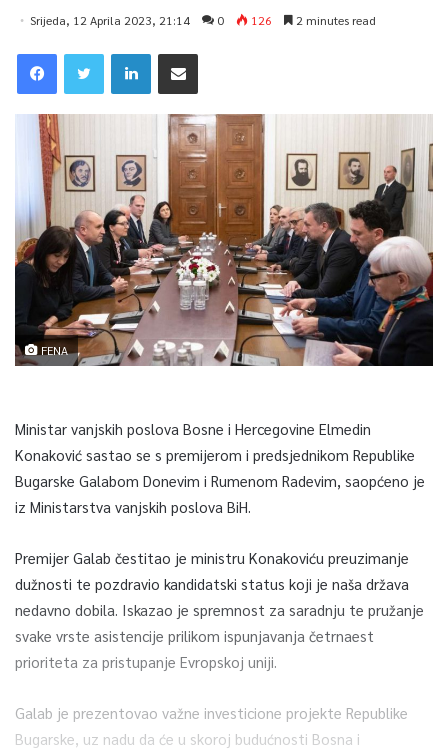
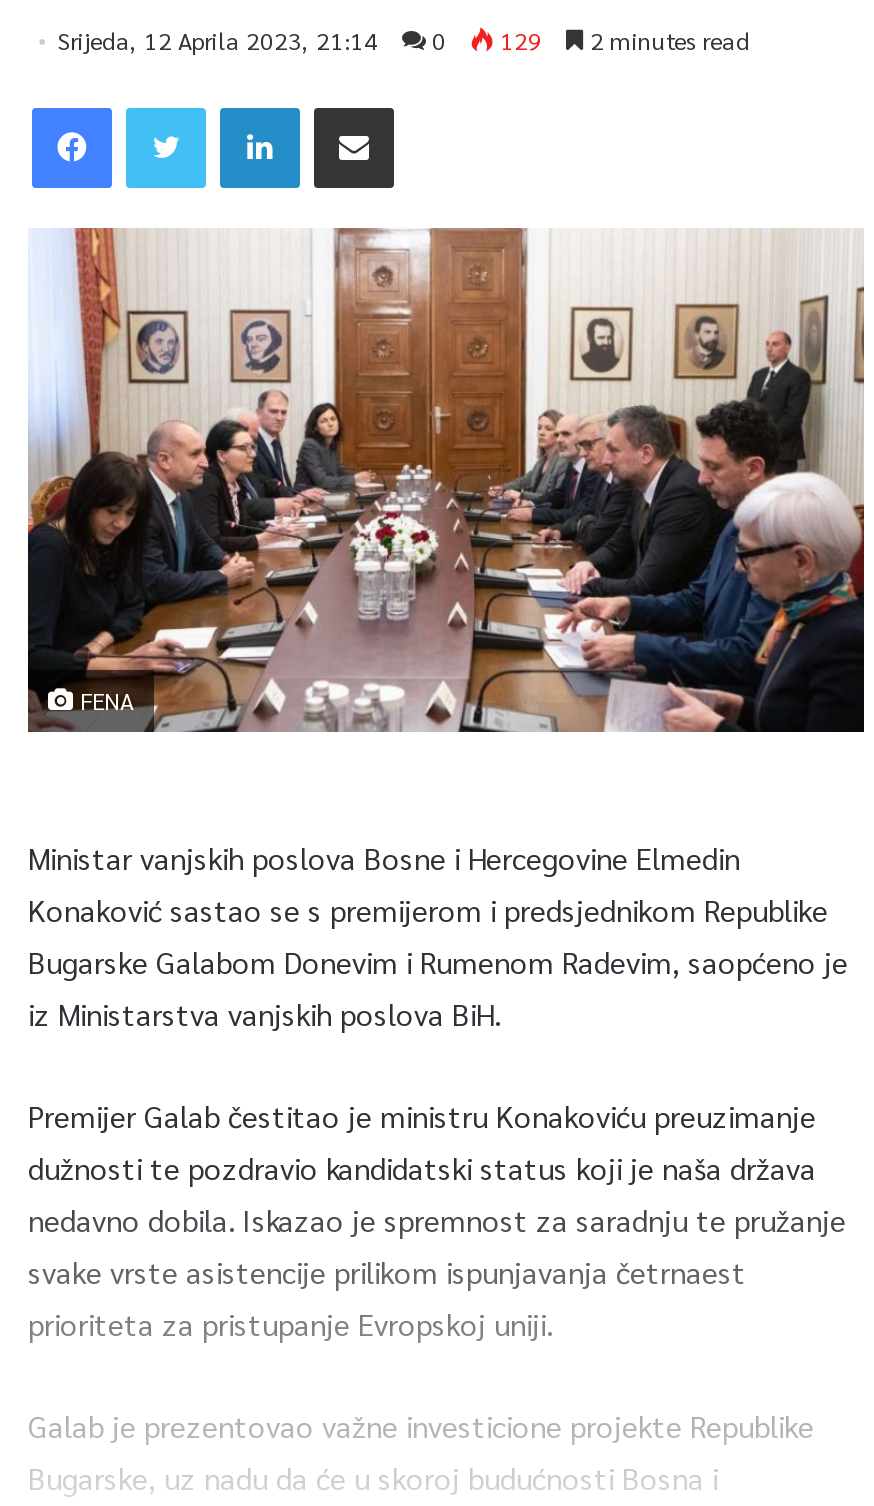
[30,12,376,28] Srijeda, 12 Aprila 2023, 21:14 0 126 2 minutes read -> [58,23,750,55] Srijeda, 12 Aprila 2023, 21:14 0 129 2 minutes read

